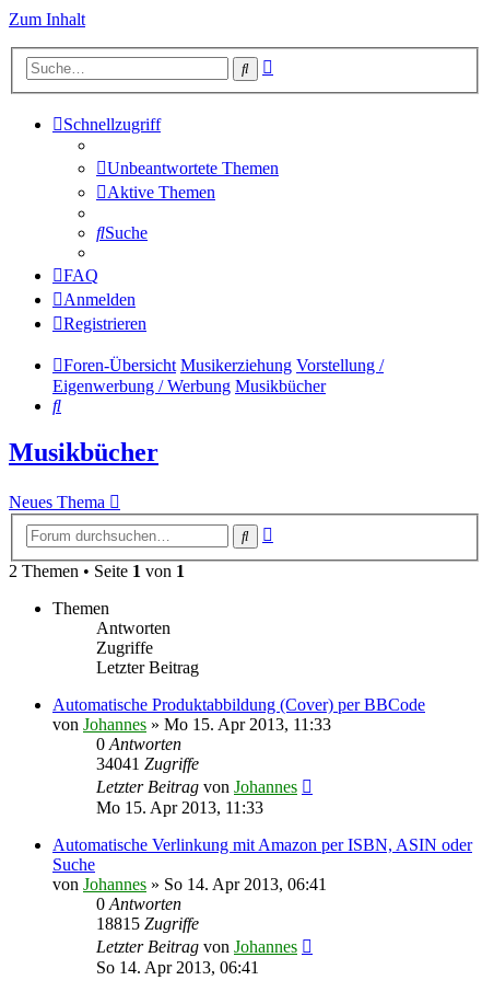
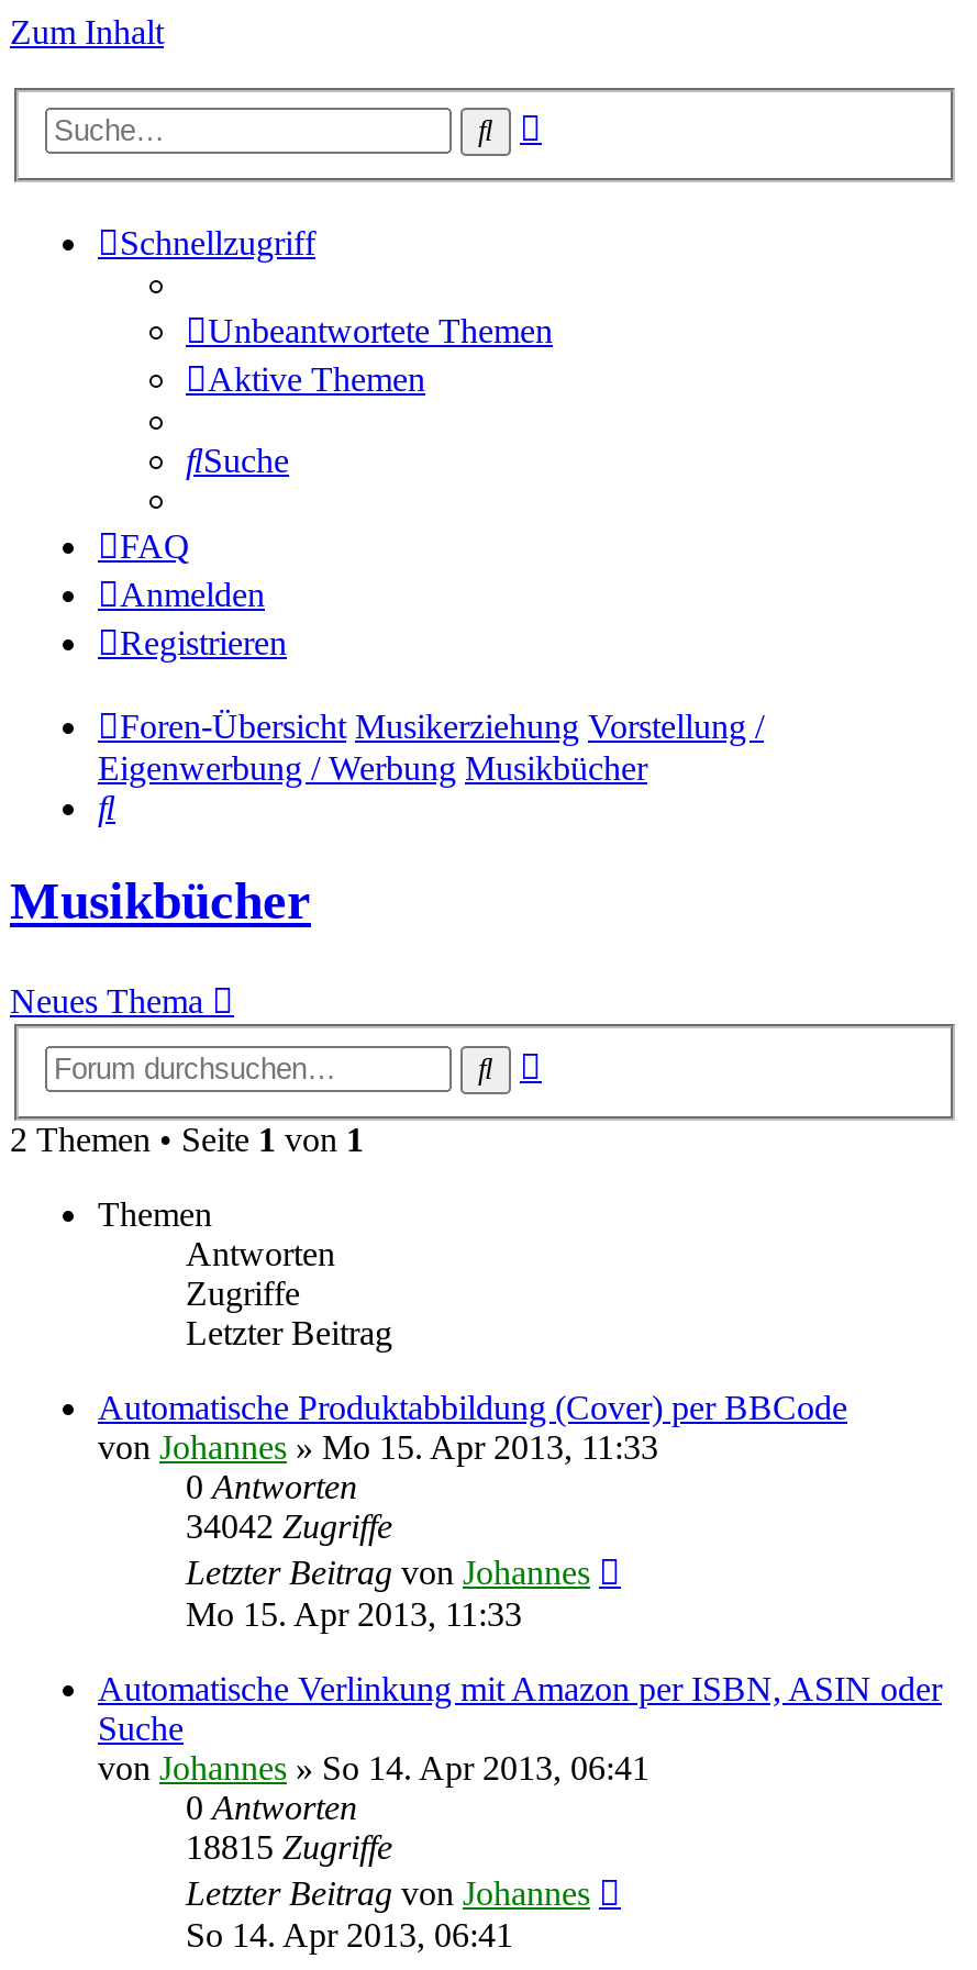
[96,754,199,773] 34041 Zugriffe -> [186,1507,392,1545] 34042 Zugriffe

